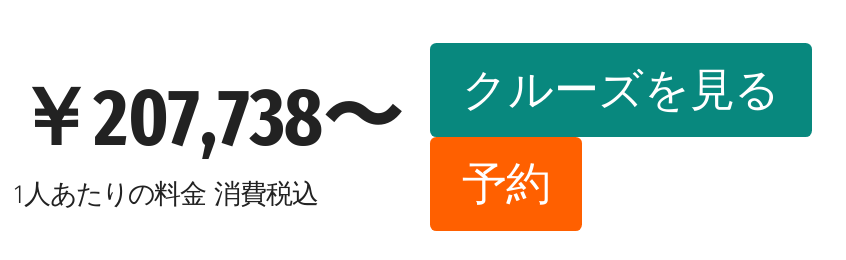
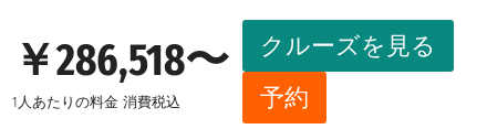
[14,63,780,166] ￥207,738〜 クルーズを見る -> [12,31,436,87] ￥286,518〜 クルーズを見る

